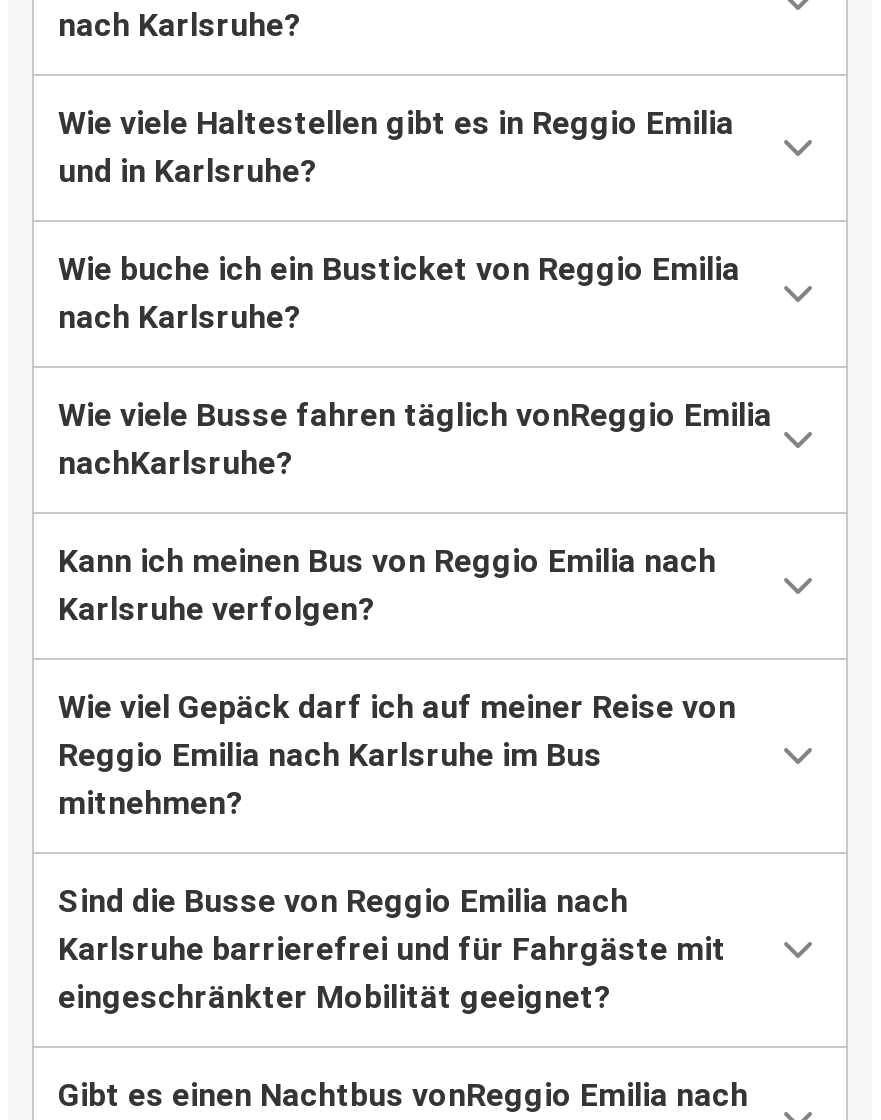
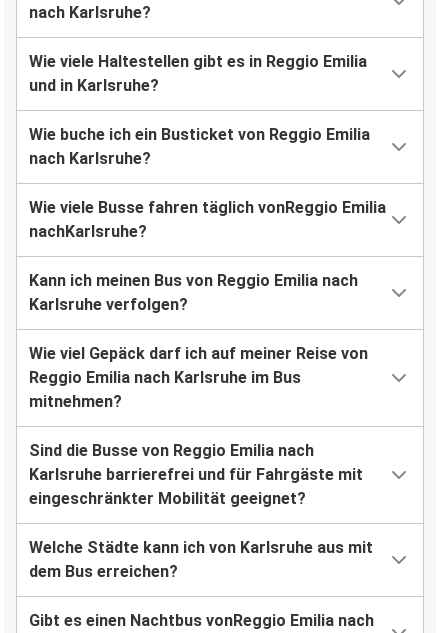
none -> [29,538,373,581] Welche Städte kann ich von Karlsruhe aus mit | dem Bus erreichen?

